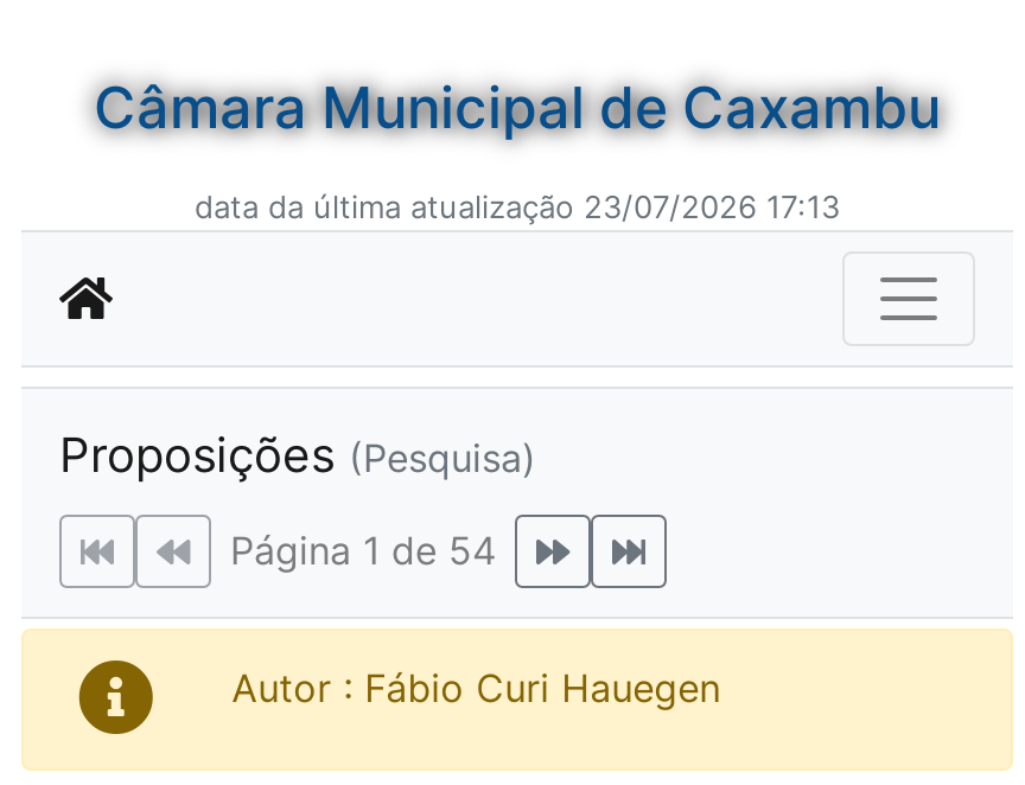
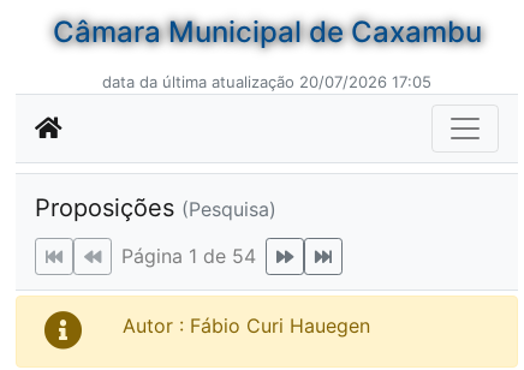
[195,187,840,225] data da última atualização 23/07/2026 17:13 -> [102,72,431,91] data da última atualização 20/07/2026 17:05

